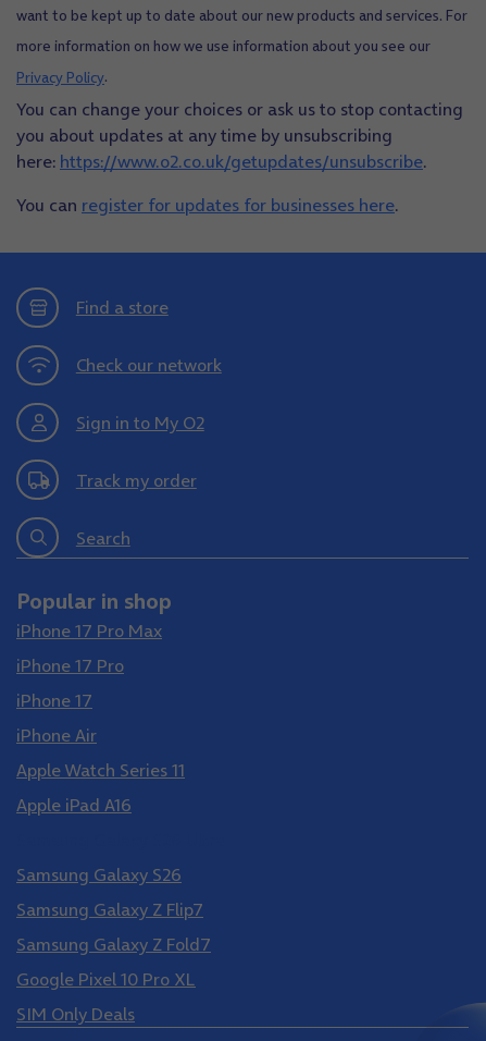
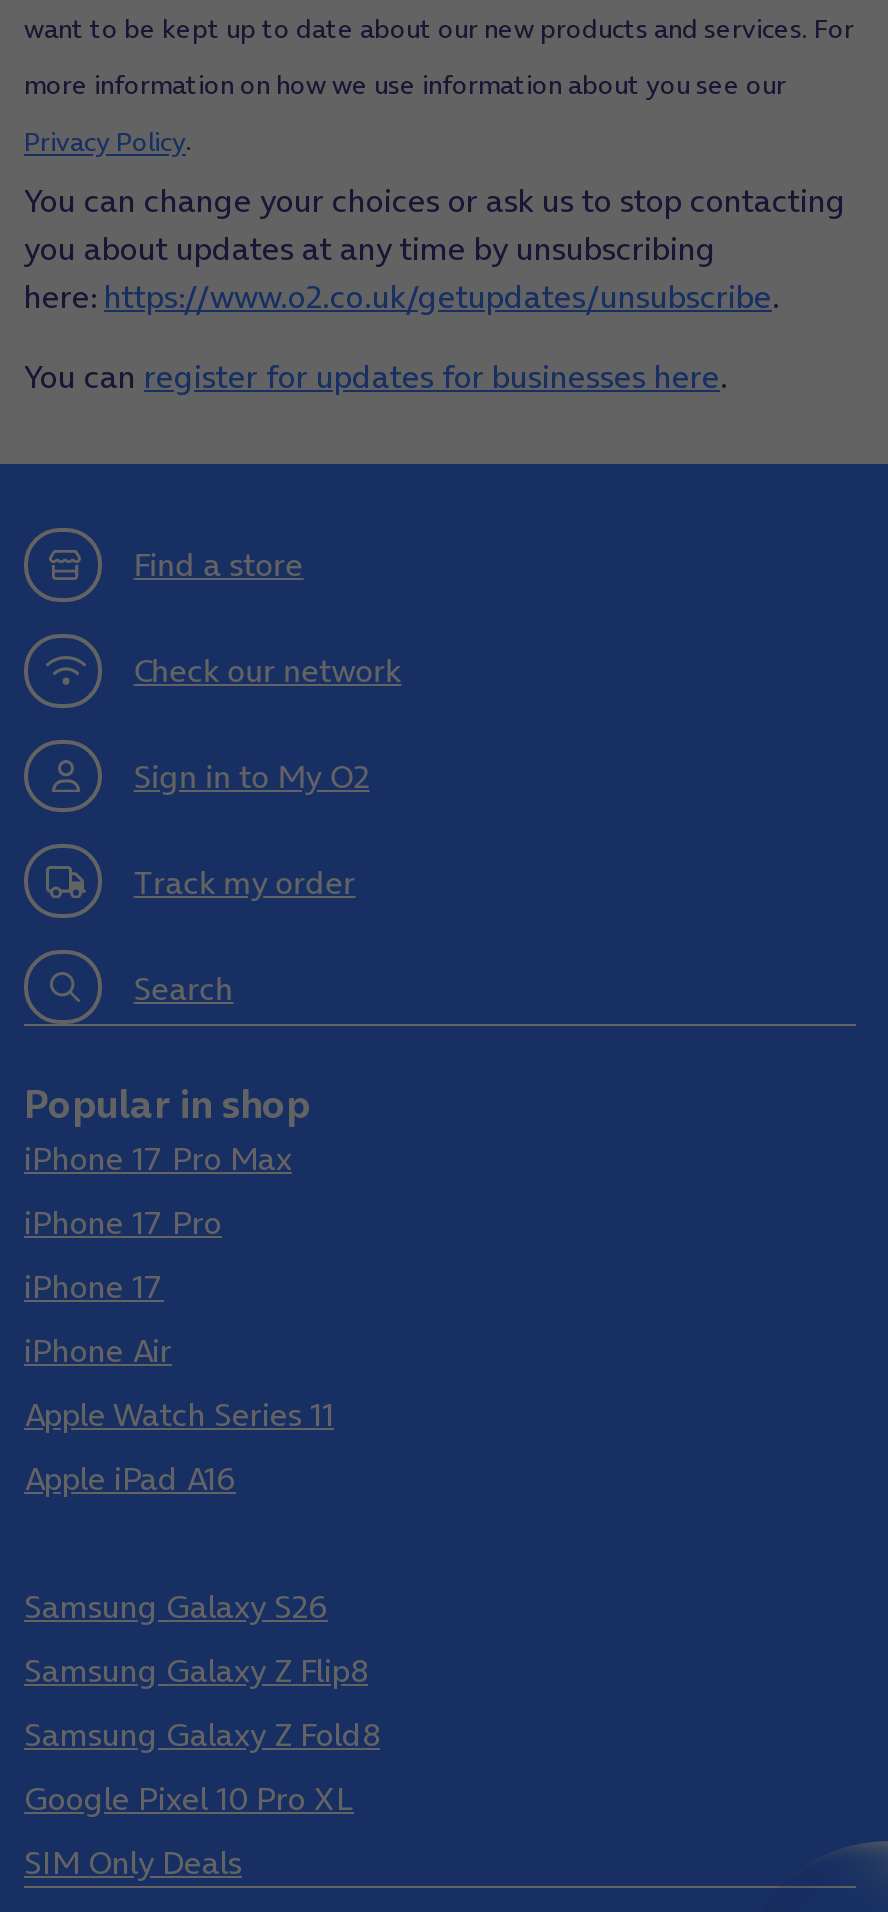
[16,897,203,921] Samsung Galaxy Z Flip7 -> [24,1648,368,1692] Samsung Galaxy Z Flip8
[16,932,211,956] Samsung Galaxy Z Fold7 -> [24,1712,380,1756] Samsung Galaxy Z Fold8

